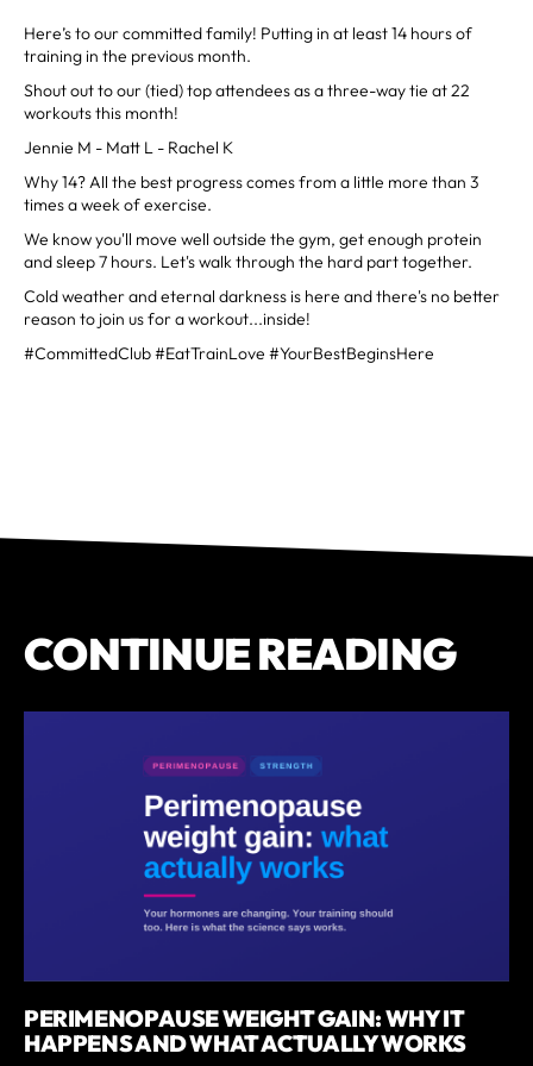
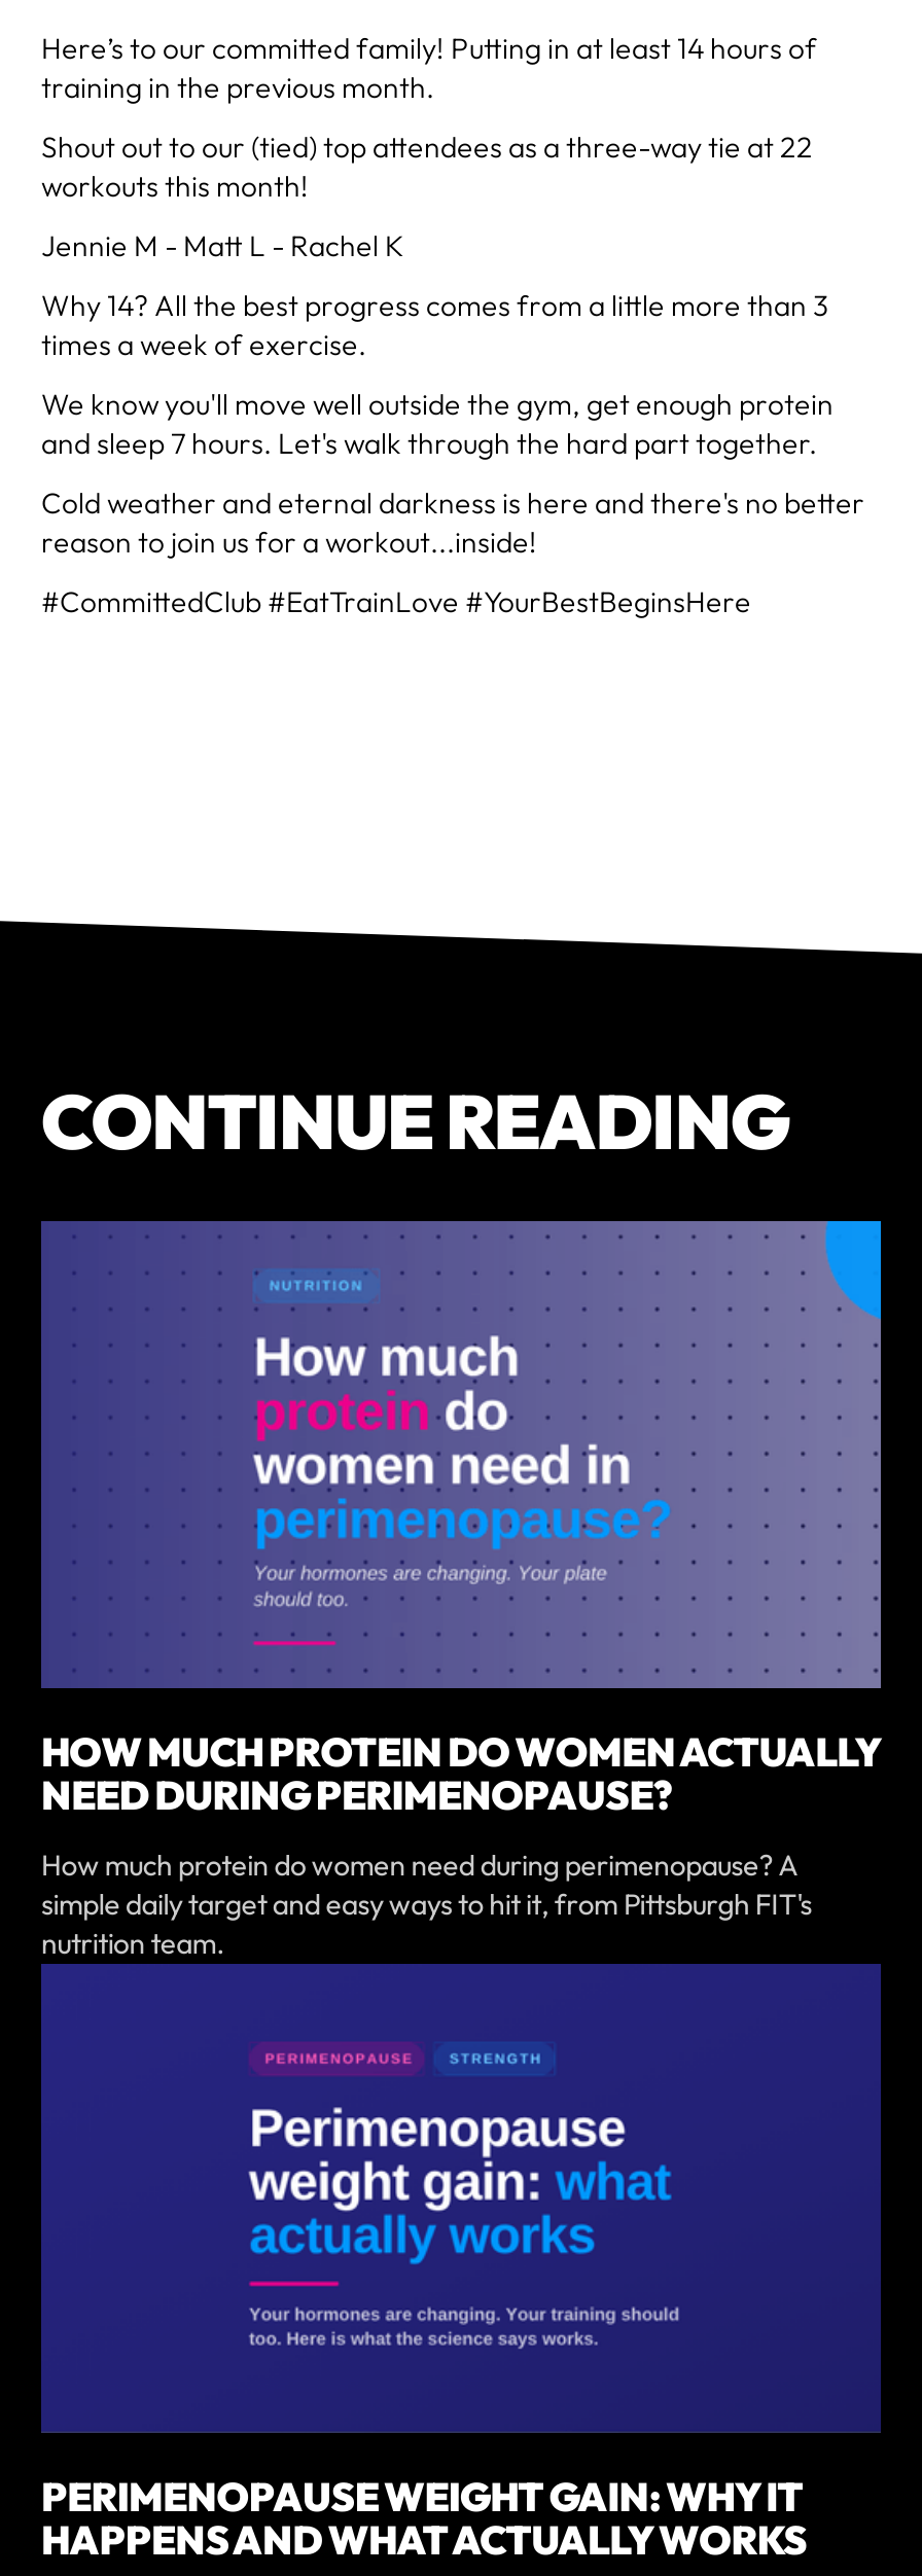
none -> [41,1221,881,1962] [image] | HOW MUCH PROTEIN DO WOMEN ACTUALLY | NEED DURING PERIMENOPAUSE? | How much protein do women need during perimenopause? A | simple daily target and easy ways to hit it, from Pittsburgh FIT's | nutrition team.

